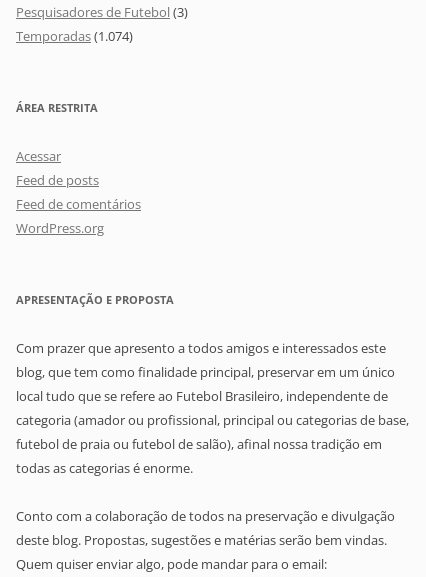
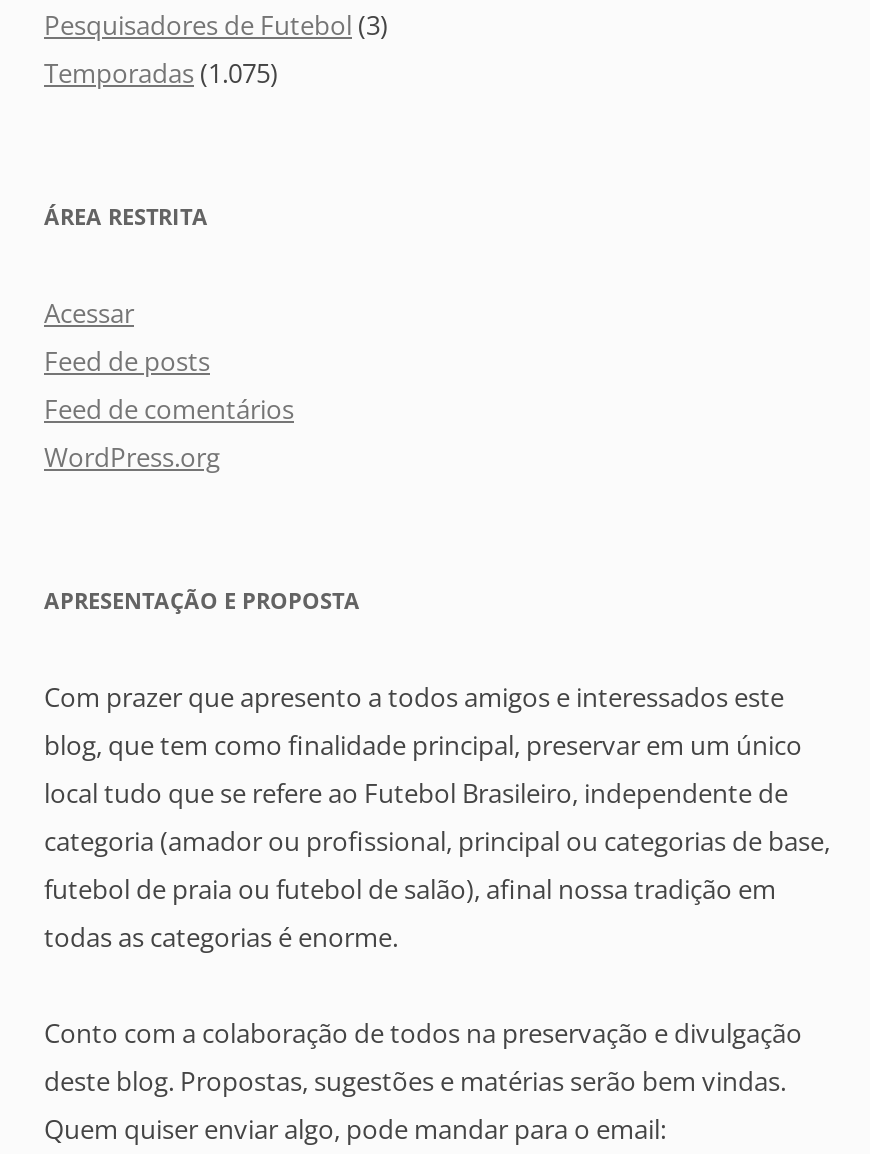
[16,27,133,45] Temporadas (1.074) -> [44,55,278,91] Temporadas (1.075)

